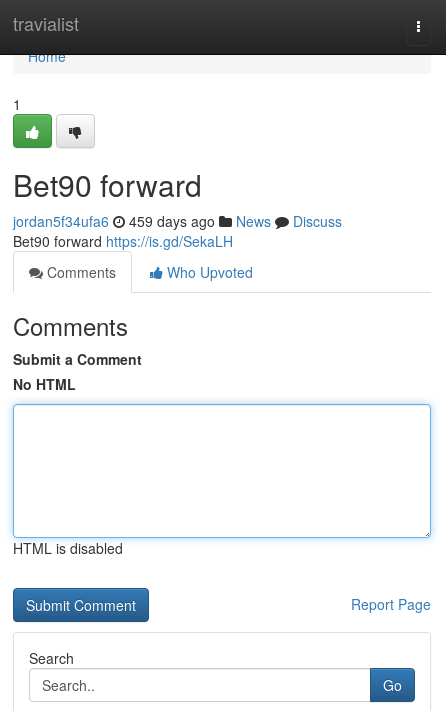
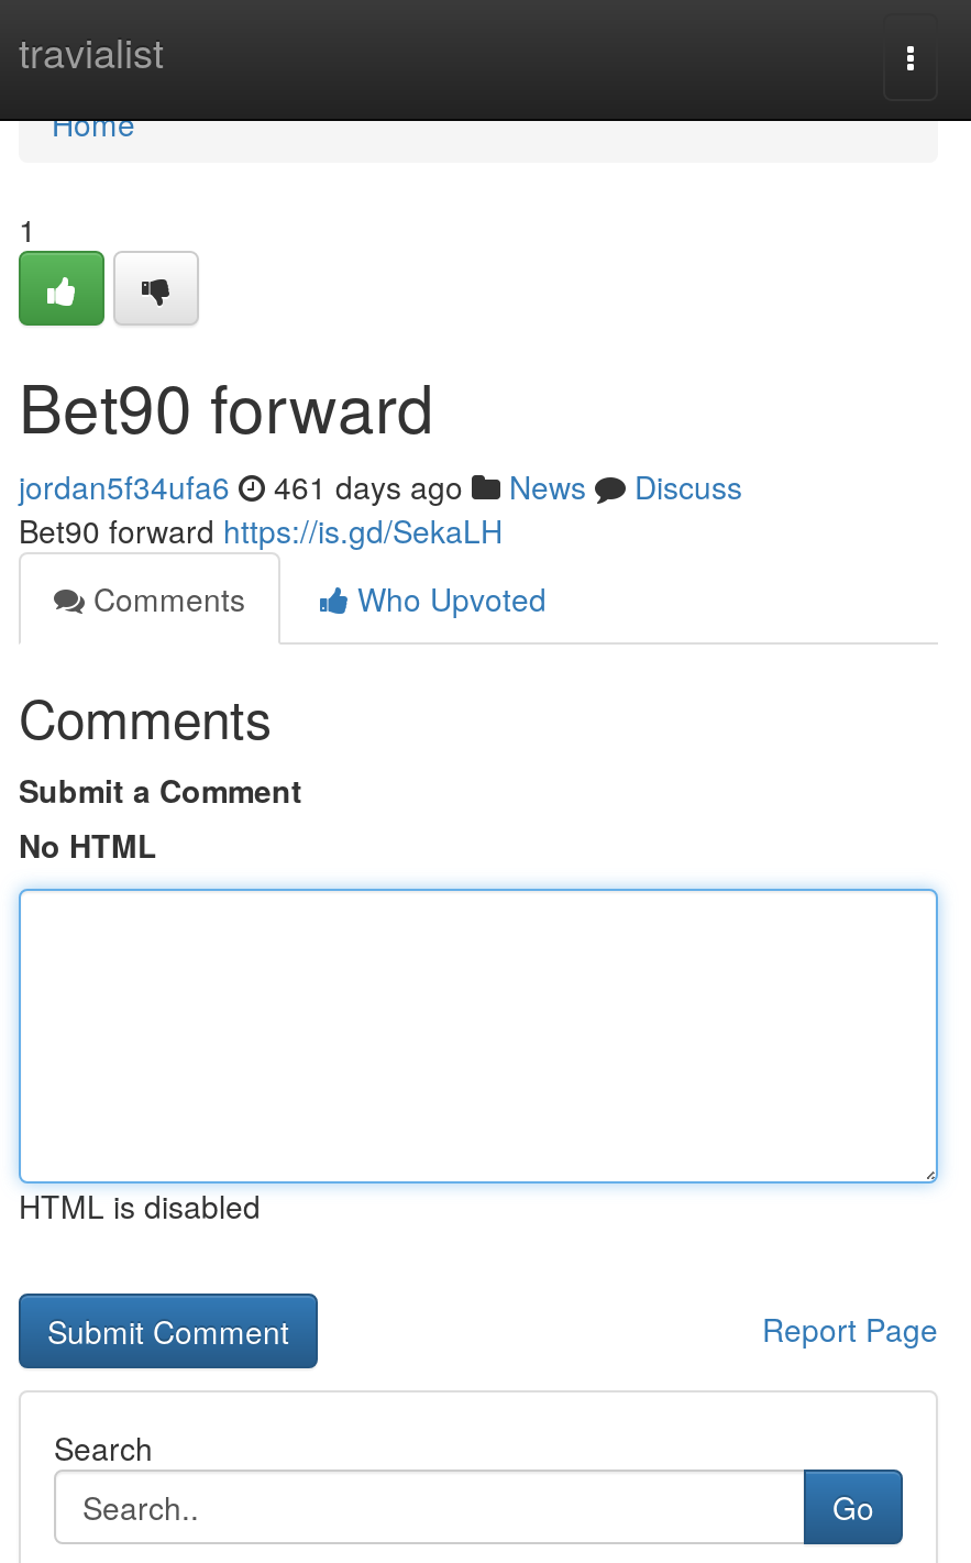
[13,211,342,231] jordan5f34ufa6 459 days ago News Discuss -> [19,464,742,508] jordan5f34ufa6 461 days ago News Discuss

